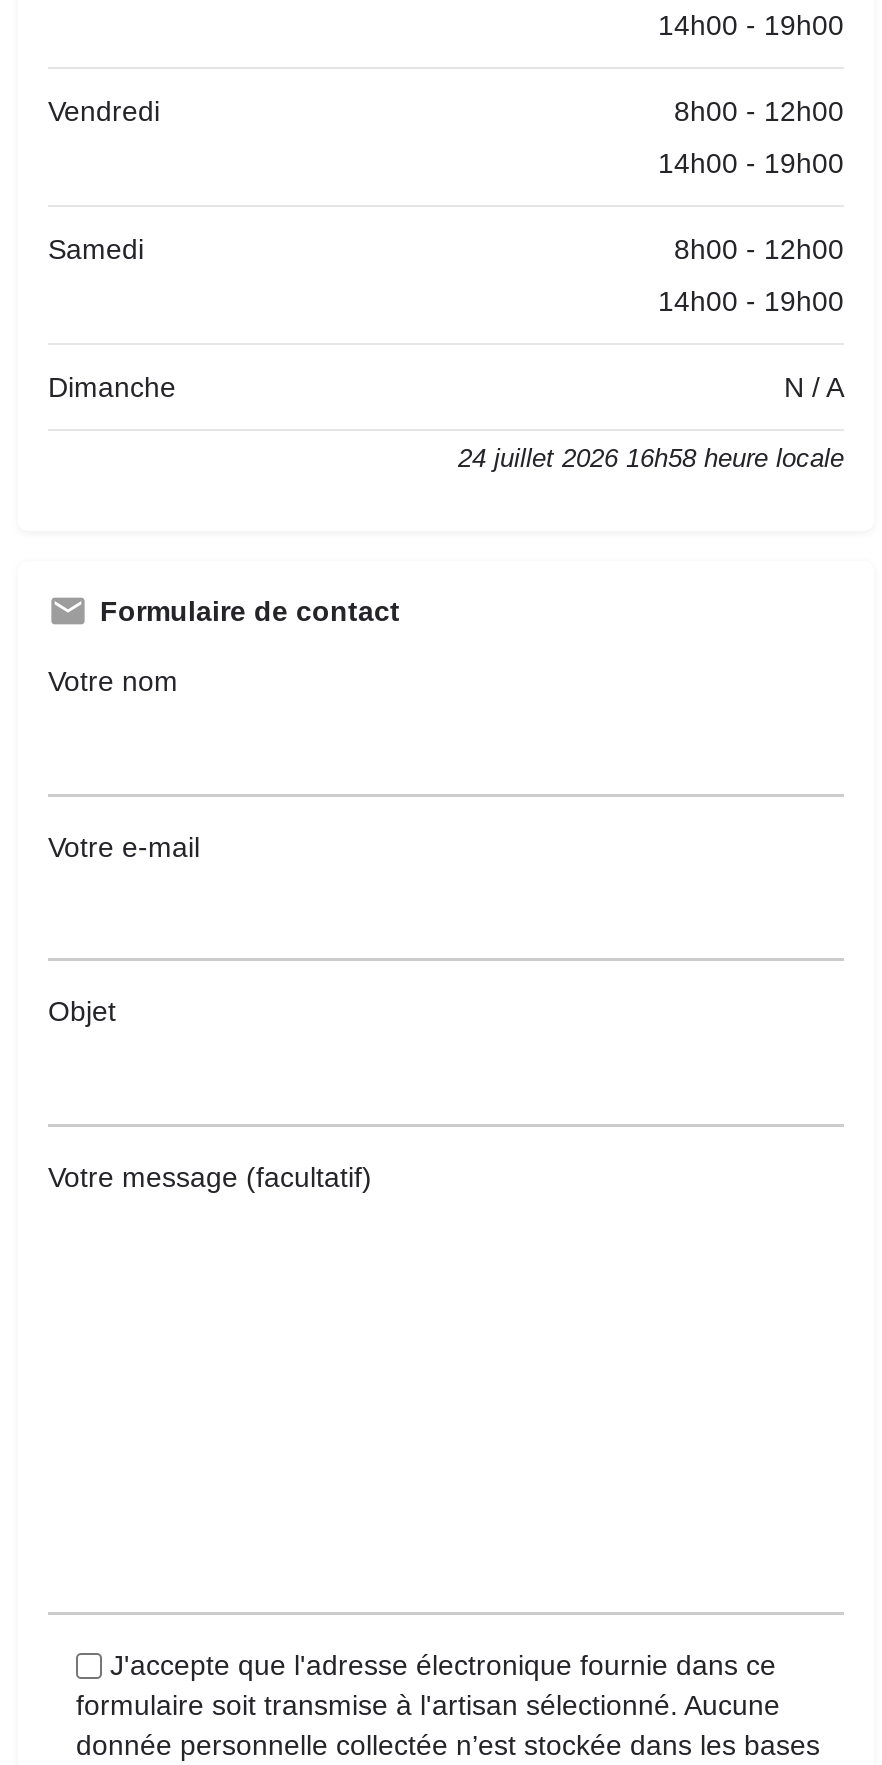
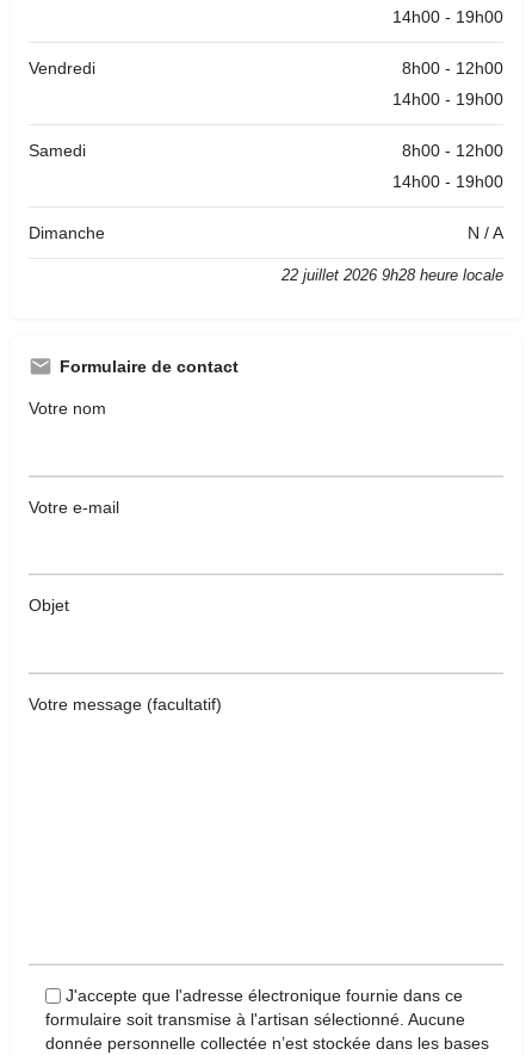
[458,443,844,473] 24 juillet 2026 16h58 heure locale -> [282,266,503,284] 22 juillet 2026 9h28 heure locale

